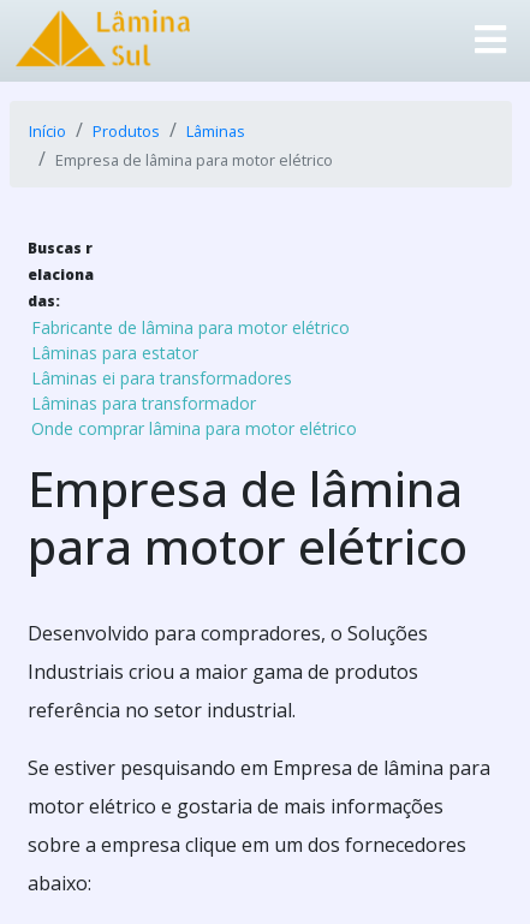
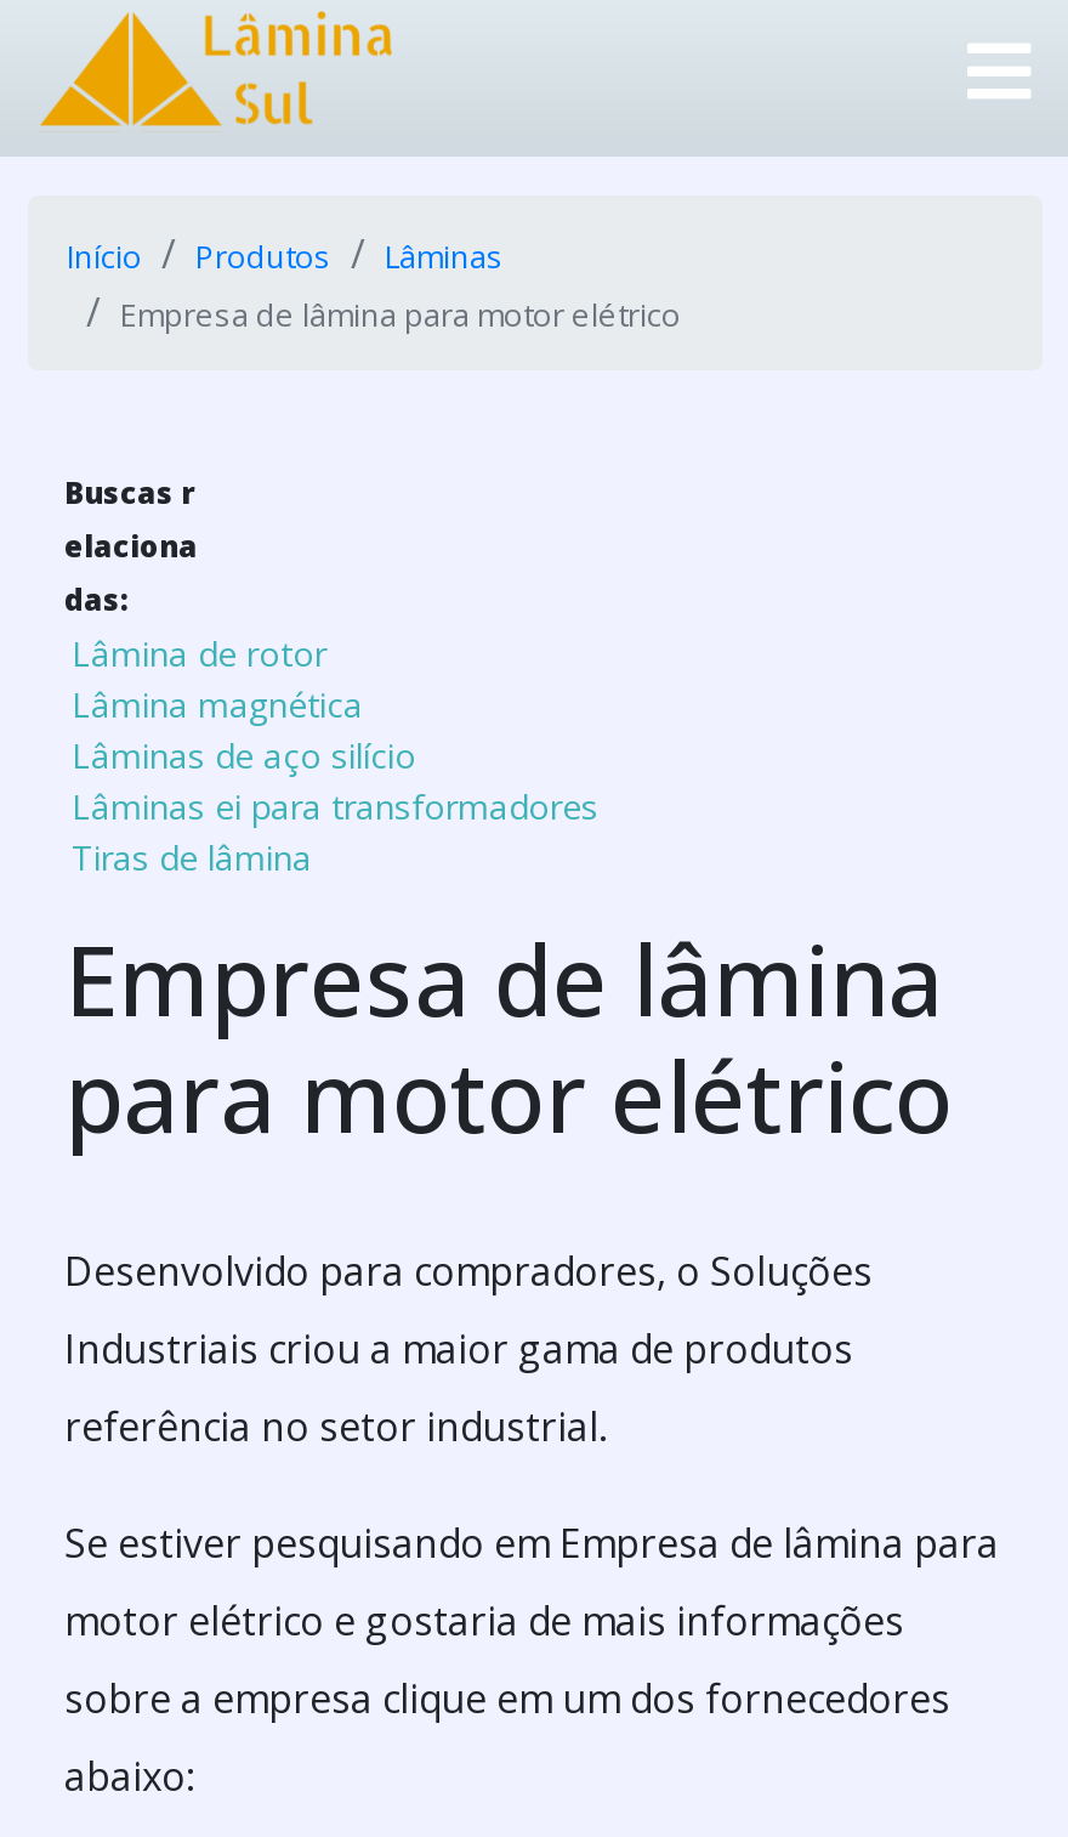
[31,316,350,364] Fabricante de lâmina para motor elétrico | Lâminas para estator -> [72,630,416,778] Lâmina de rotor | Lâmina magnética | Lâminas de aço silício
moved [31,366,292,389] -> [72,783,598,829]: Lâminas ei para transformadores
[31,392,357,440] Lâminas para transformador | Onde comprar lâmina para motor elétrico -> [72,834,312,880] Tiras de lâmina

